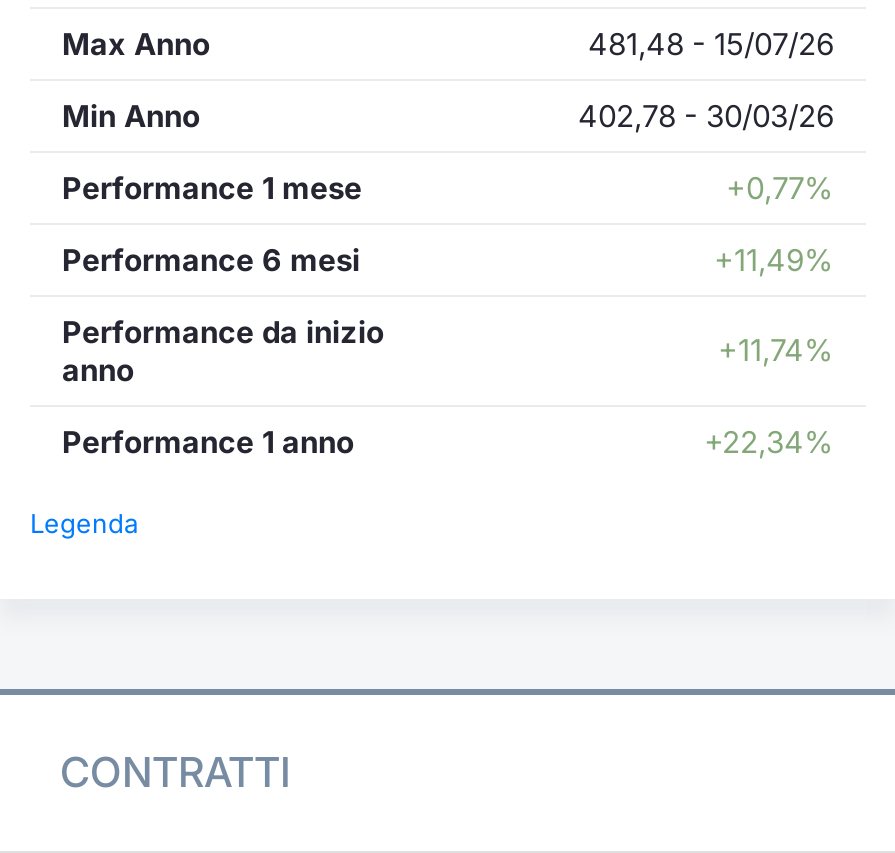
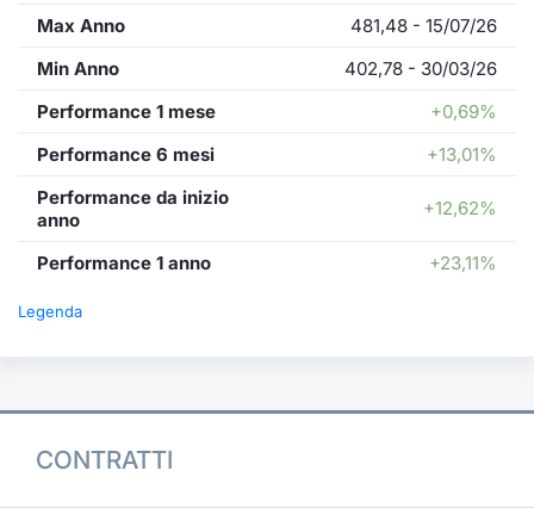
[726,168,834,206] +0,77% -> [430,100,497,122] +0,69%
[714,240,834,278] +11,49% -> [427,143,497,165] +13,01%
[718,330,834,368] +11,74% -> [423,196,497,219] +12,62%
[704,422,834,460] +22,34% -> [429,251,497,274] +23,11%

